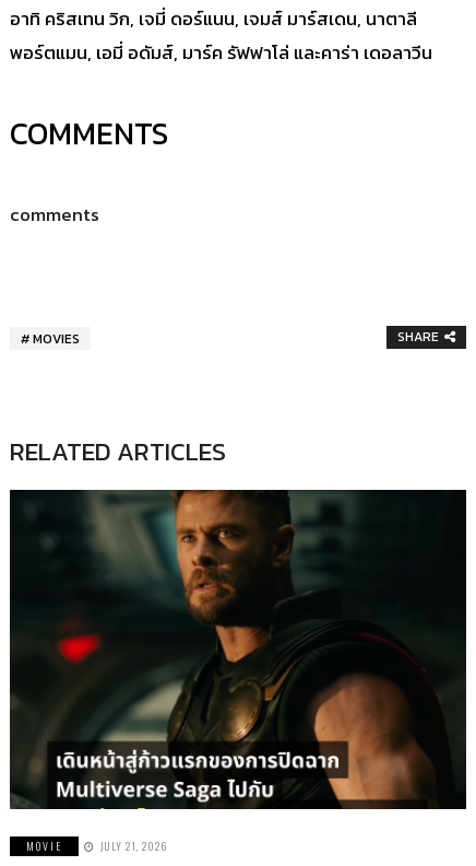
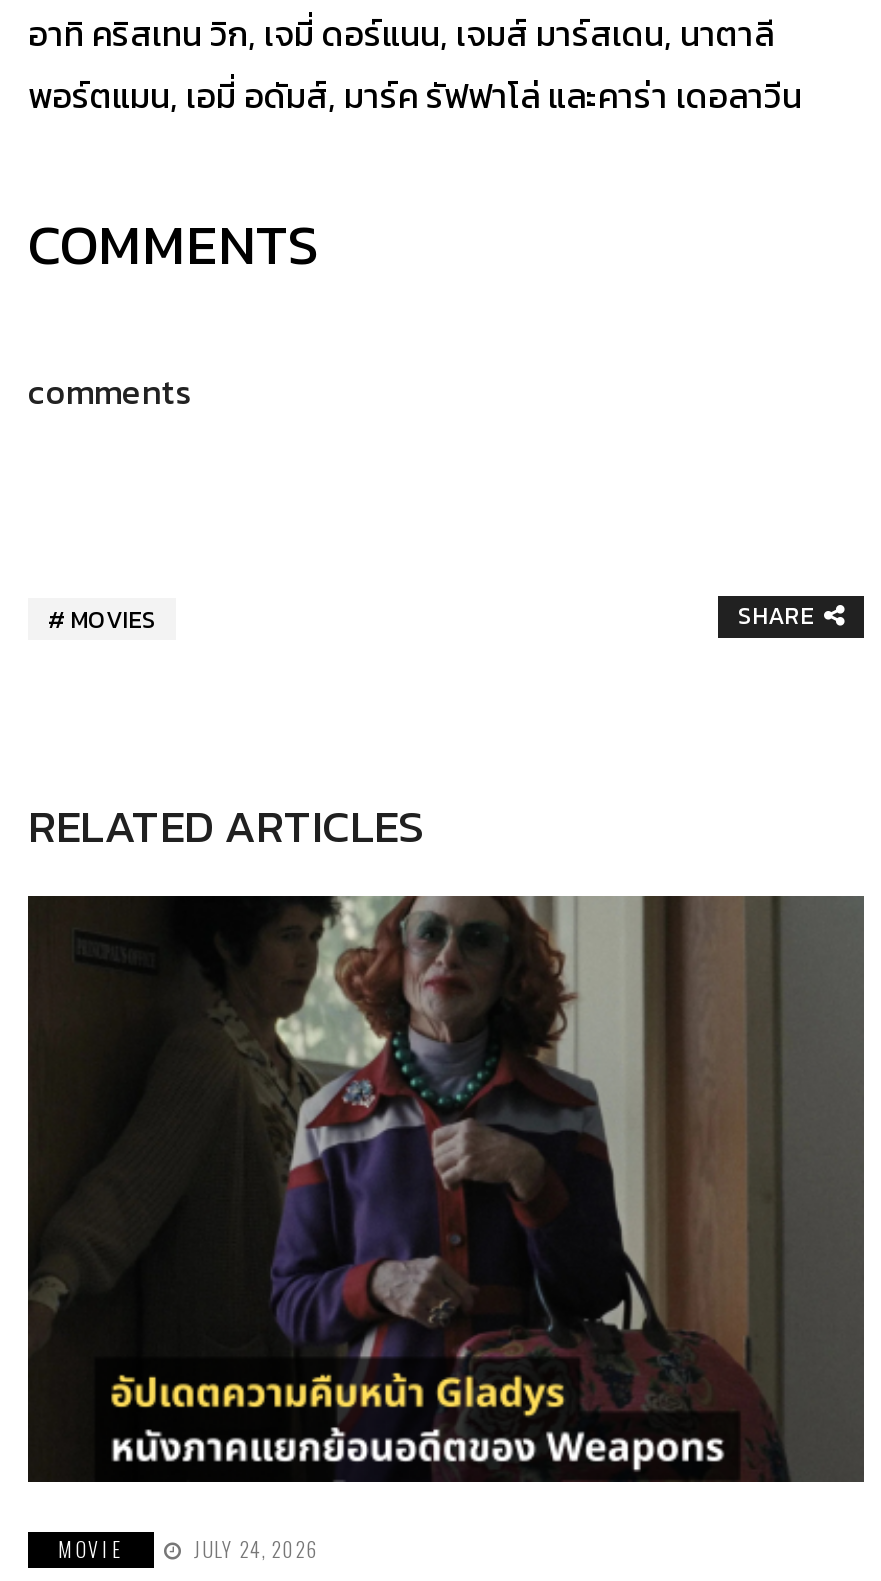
[10,489,465,854] [image] | JULY 21, 2026 -> [30,894,864,1563] [image] | JULY 24, 2026

